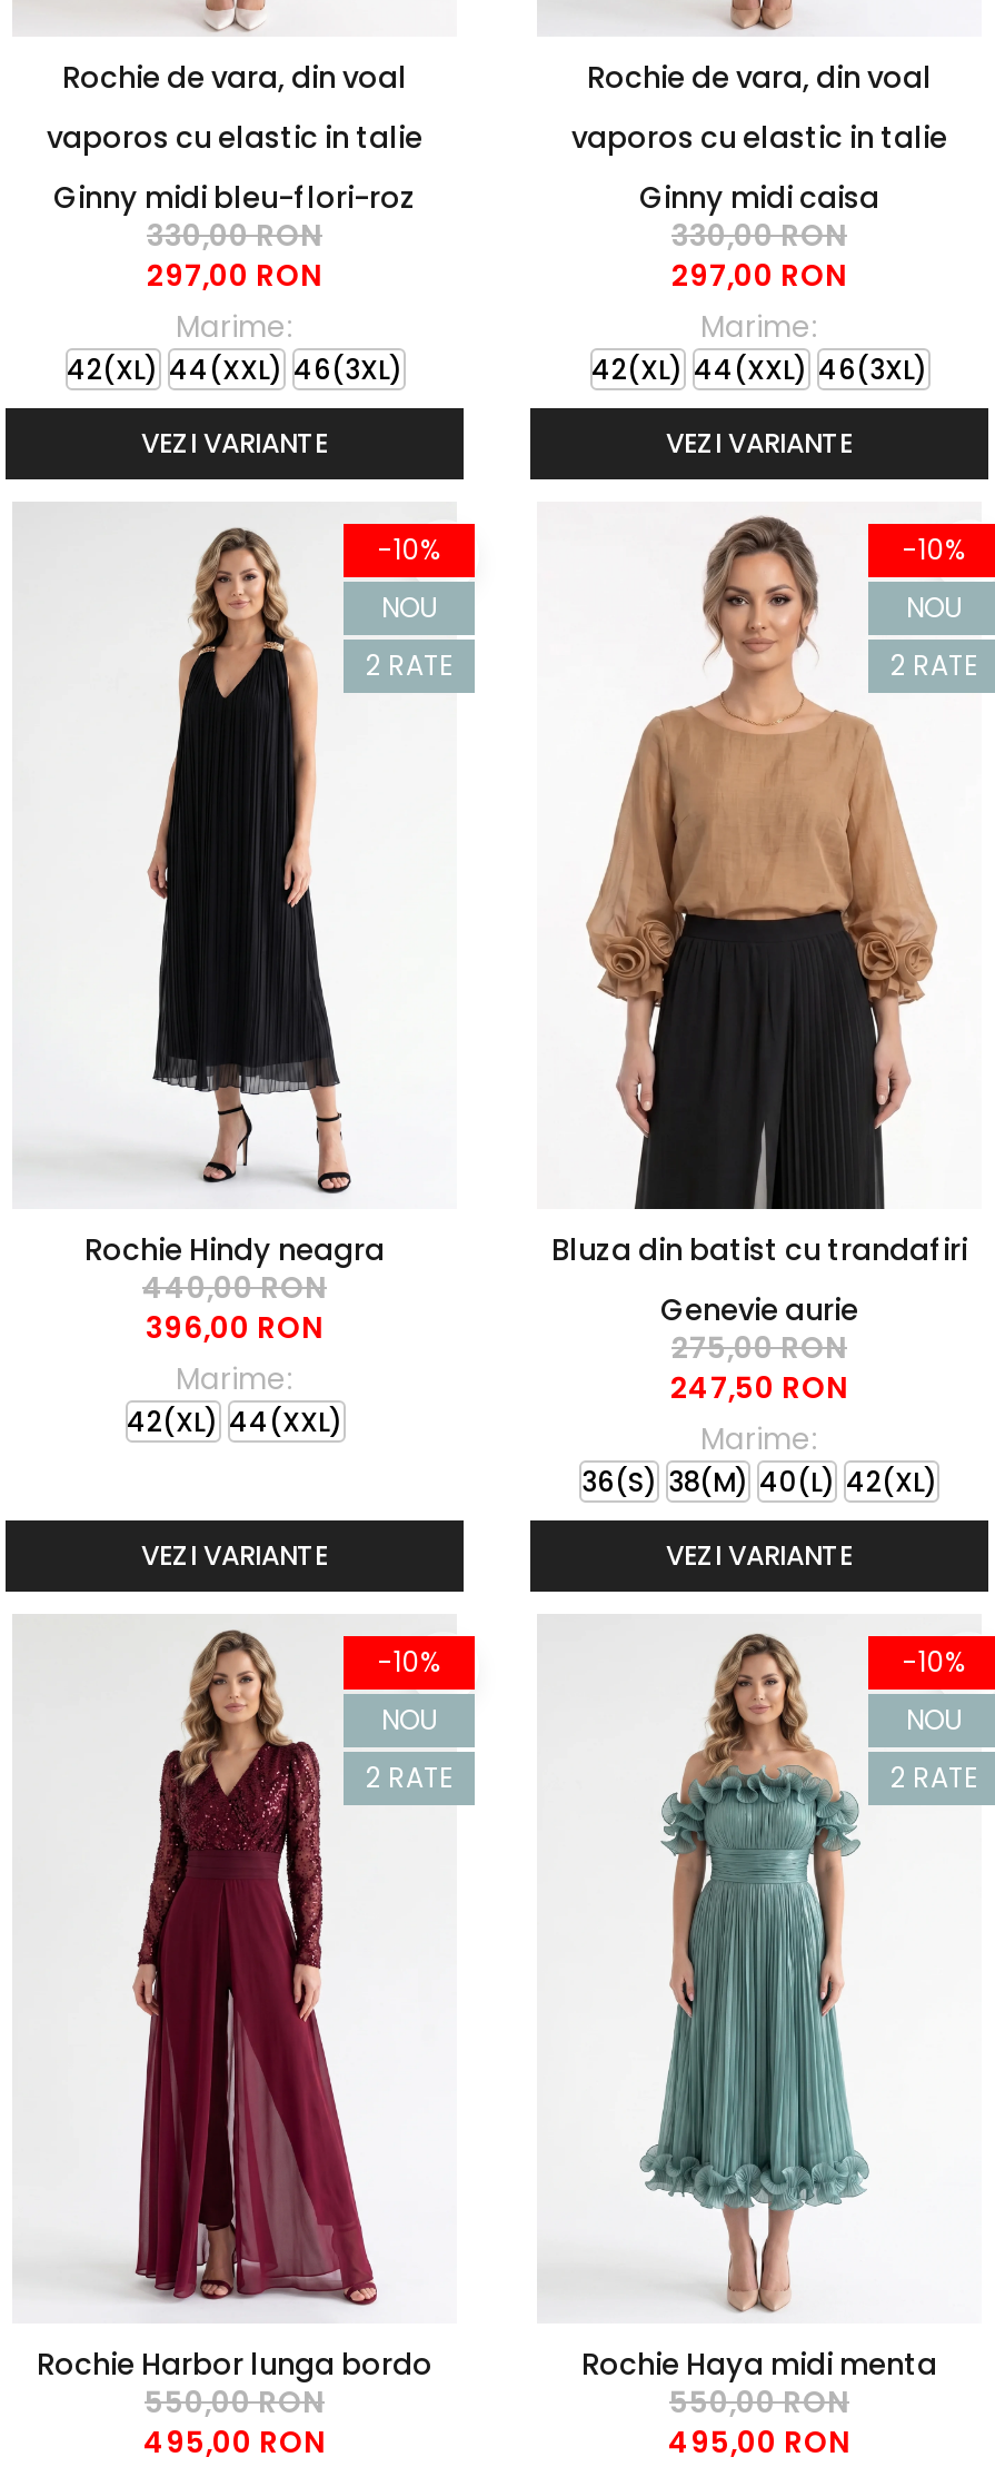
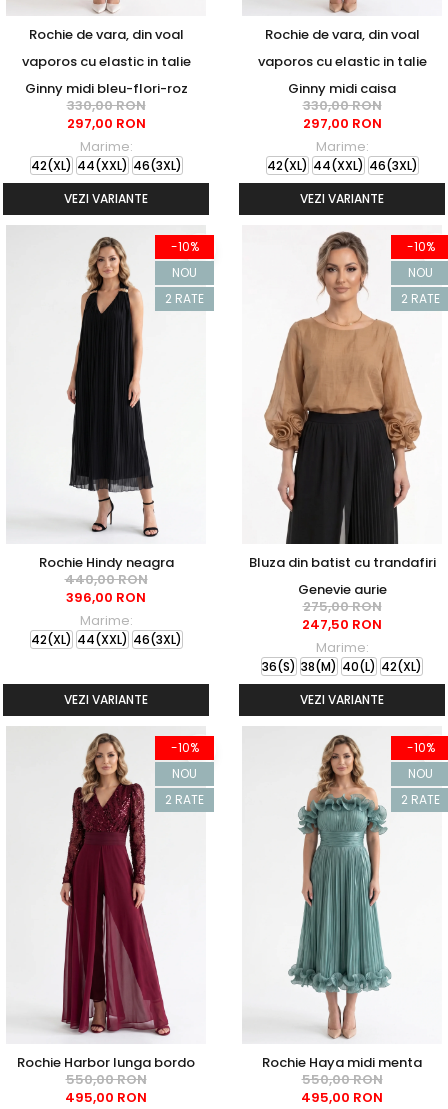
[127,1403,342,1441] 42(XL) 44(XXL) -> [30,631,181,648] 42(XL) 44(XXL) 46(3XL)

